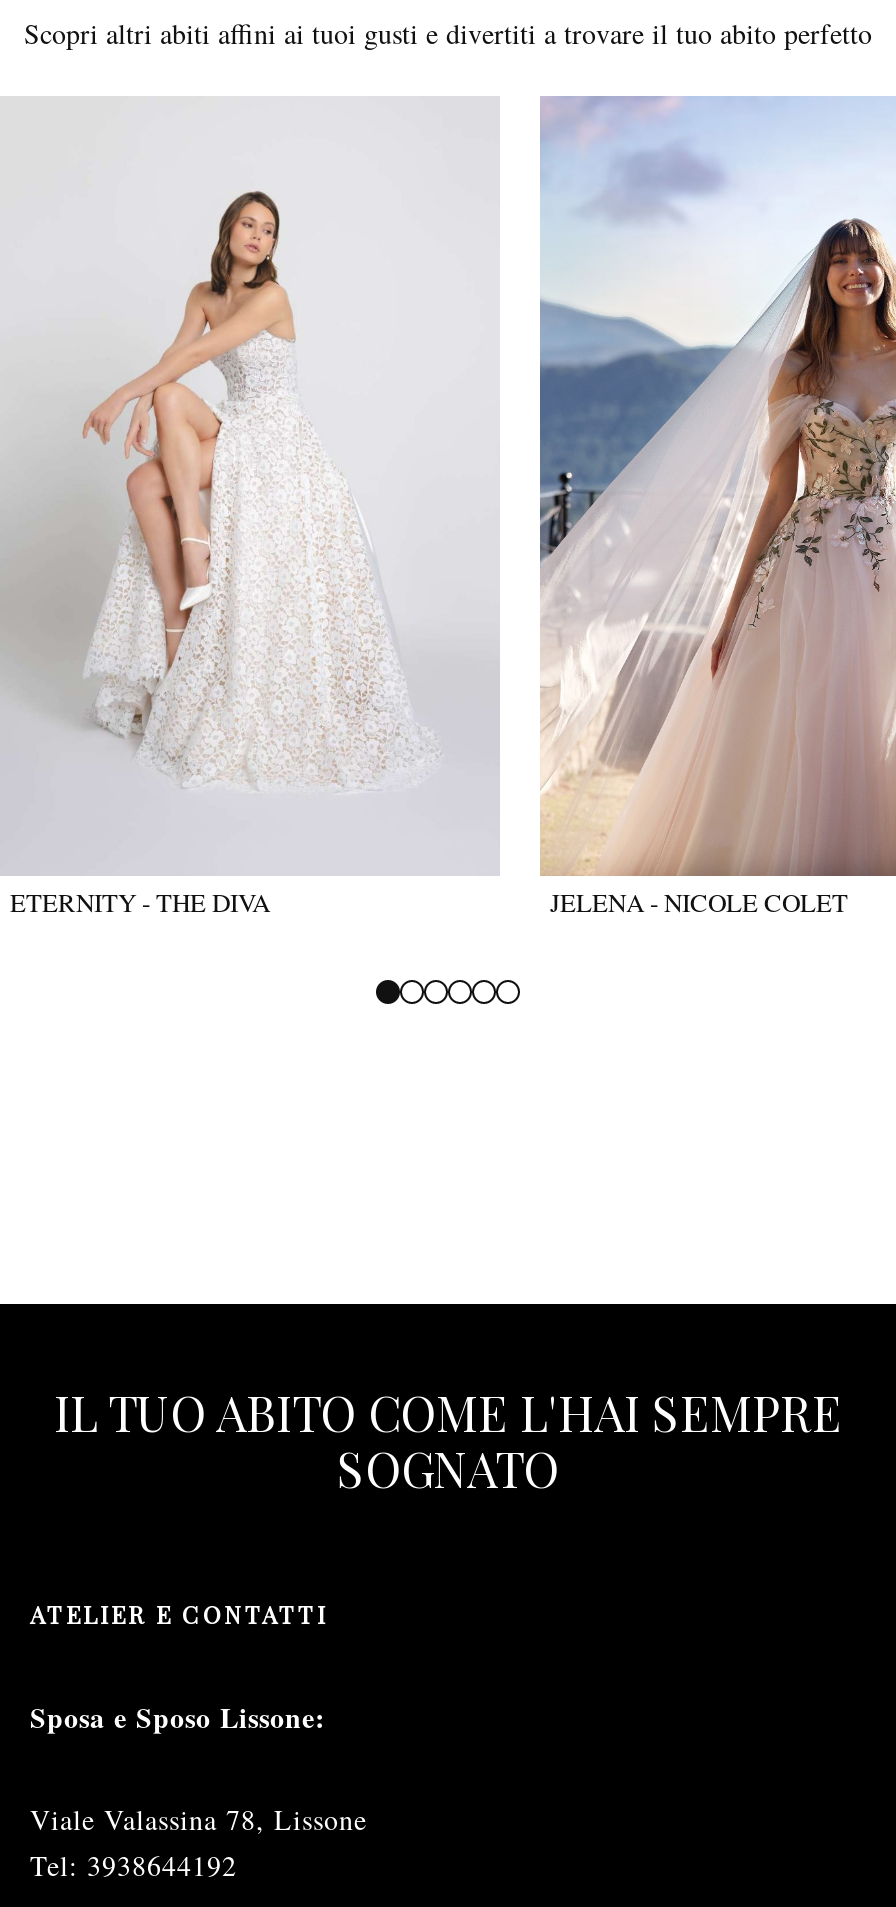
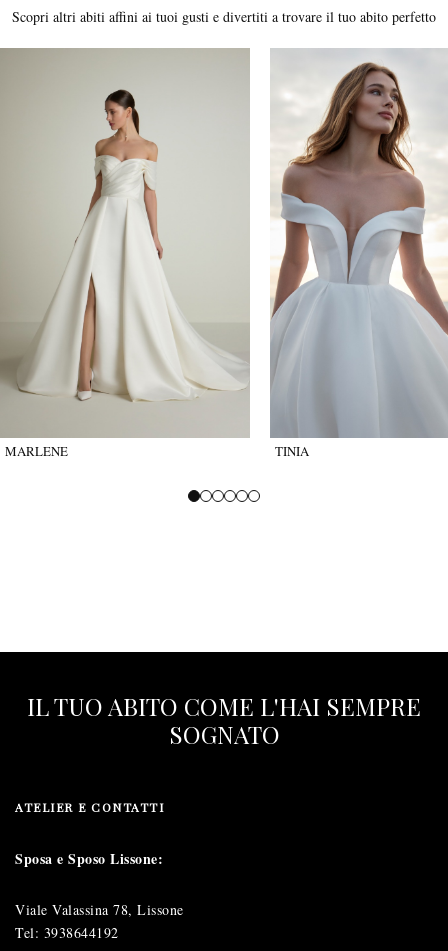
[6,98,848,921] [image] | ETERNITY - THE DIVA | JELENA - NICOLE COLET -> [3,48,309,460] [image] | MARLENE | TINIA
[538,98,890,876] [image] -> [270,50,445,437] [image]

